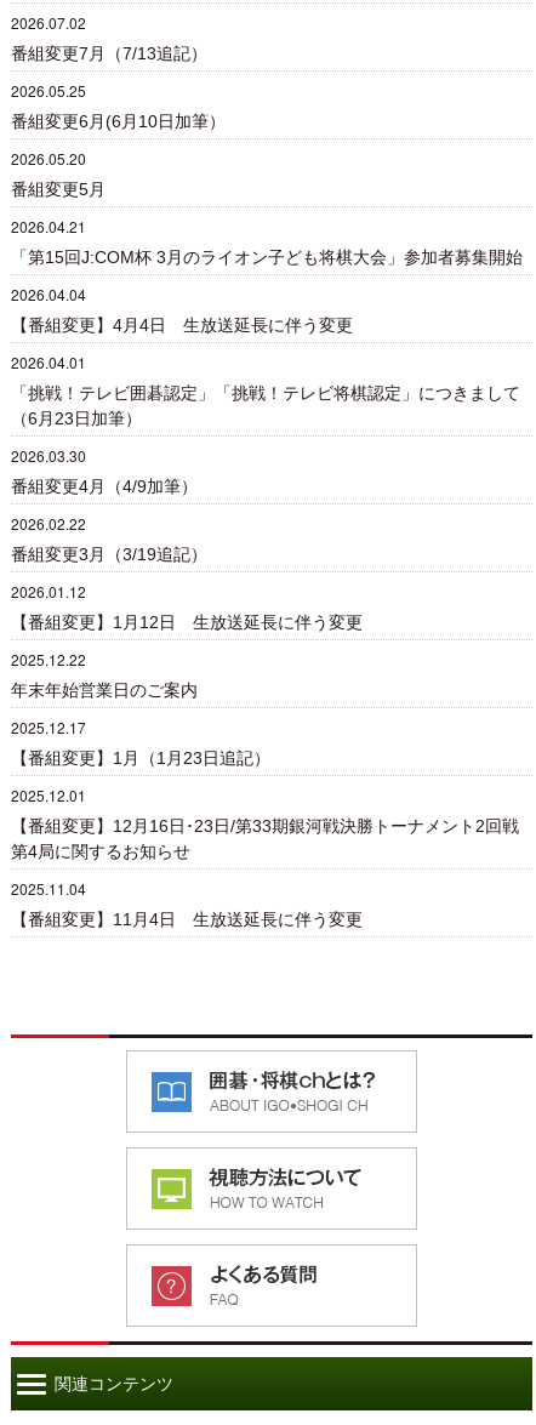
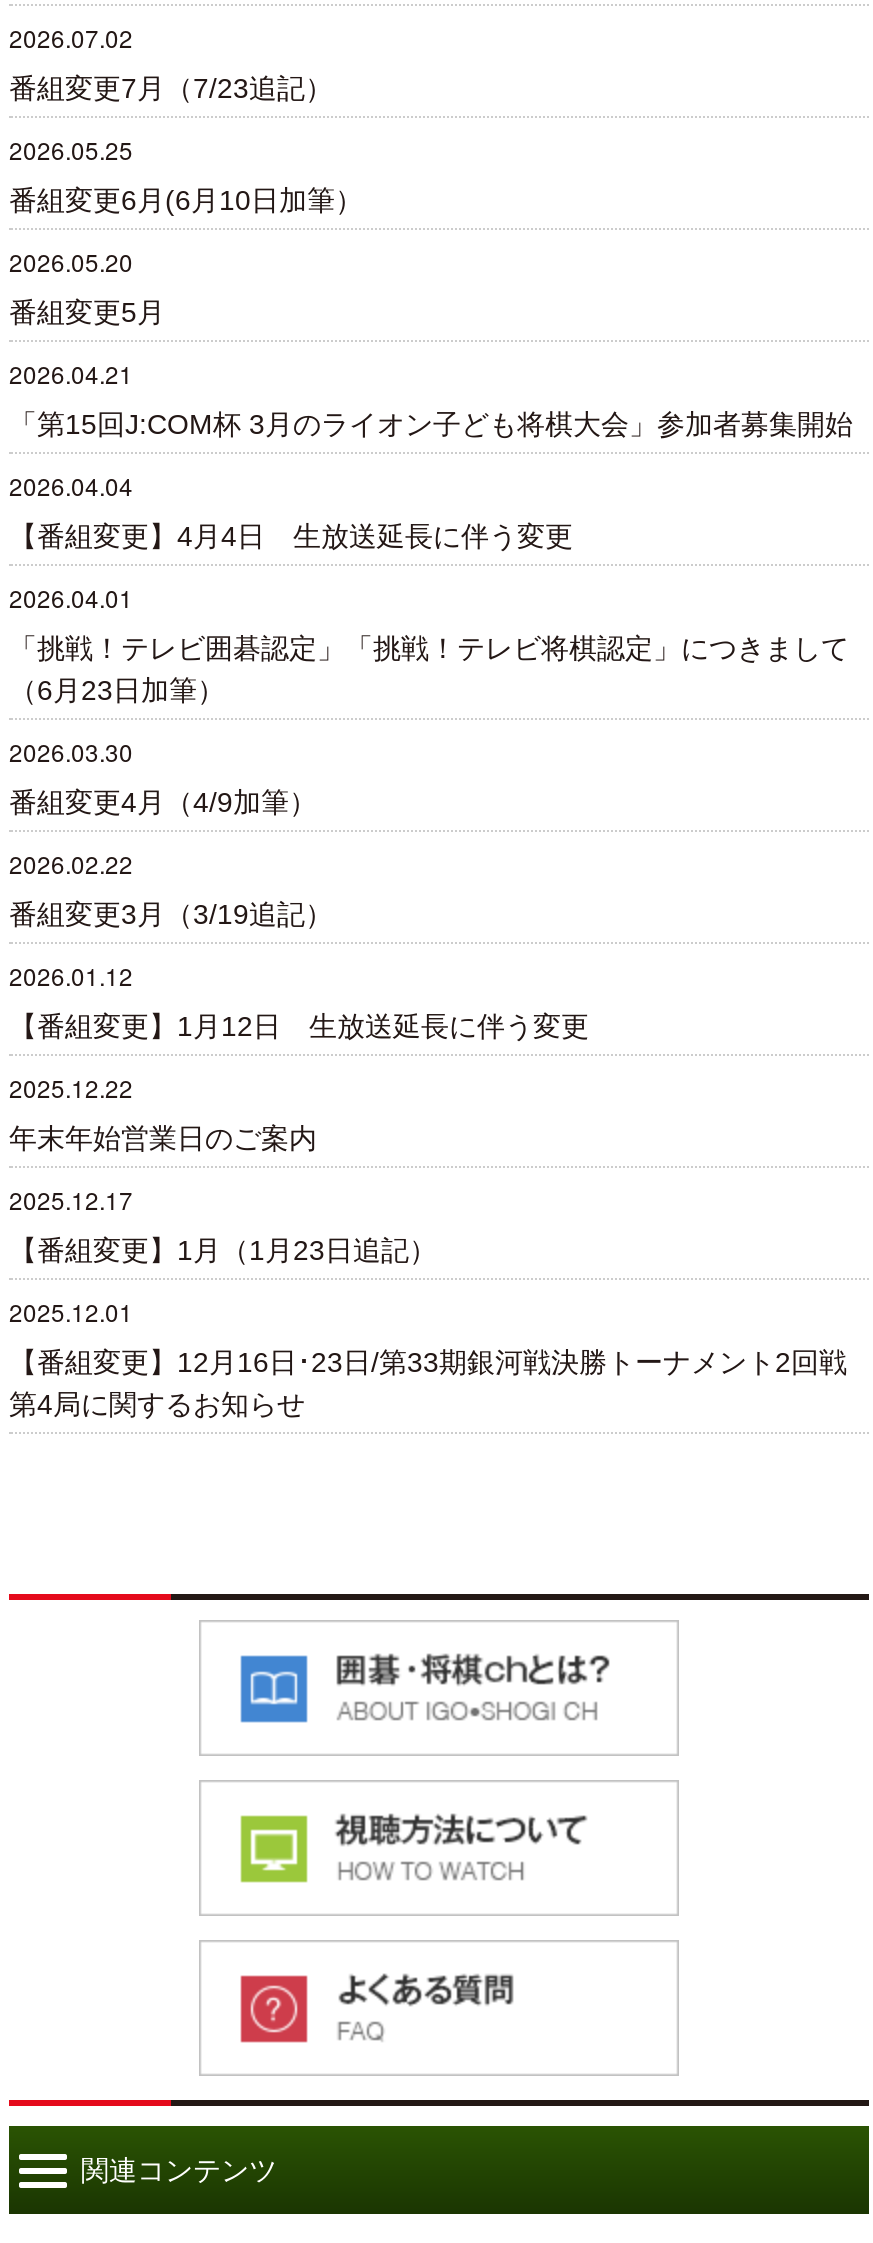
[11,44,207,63] 番組変更7月（7/13追記） -> [9,73,333,105] 番組変更7月（7/23追記）
[11,878,363,929] 2025.11.04 | 【番組変更】11月4日 生放送延長に伴う変更 -> none

